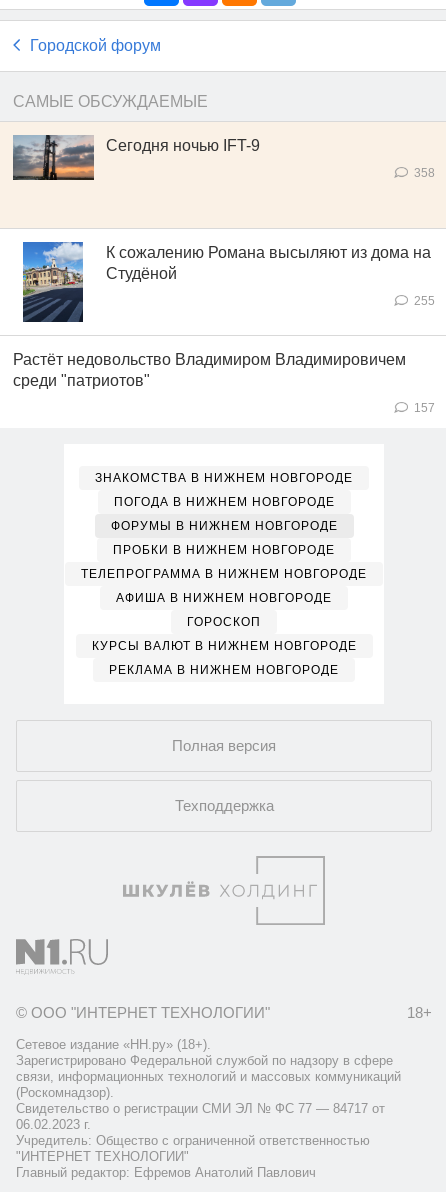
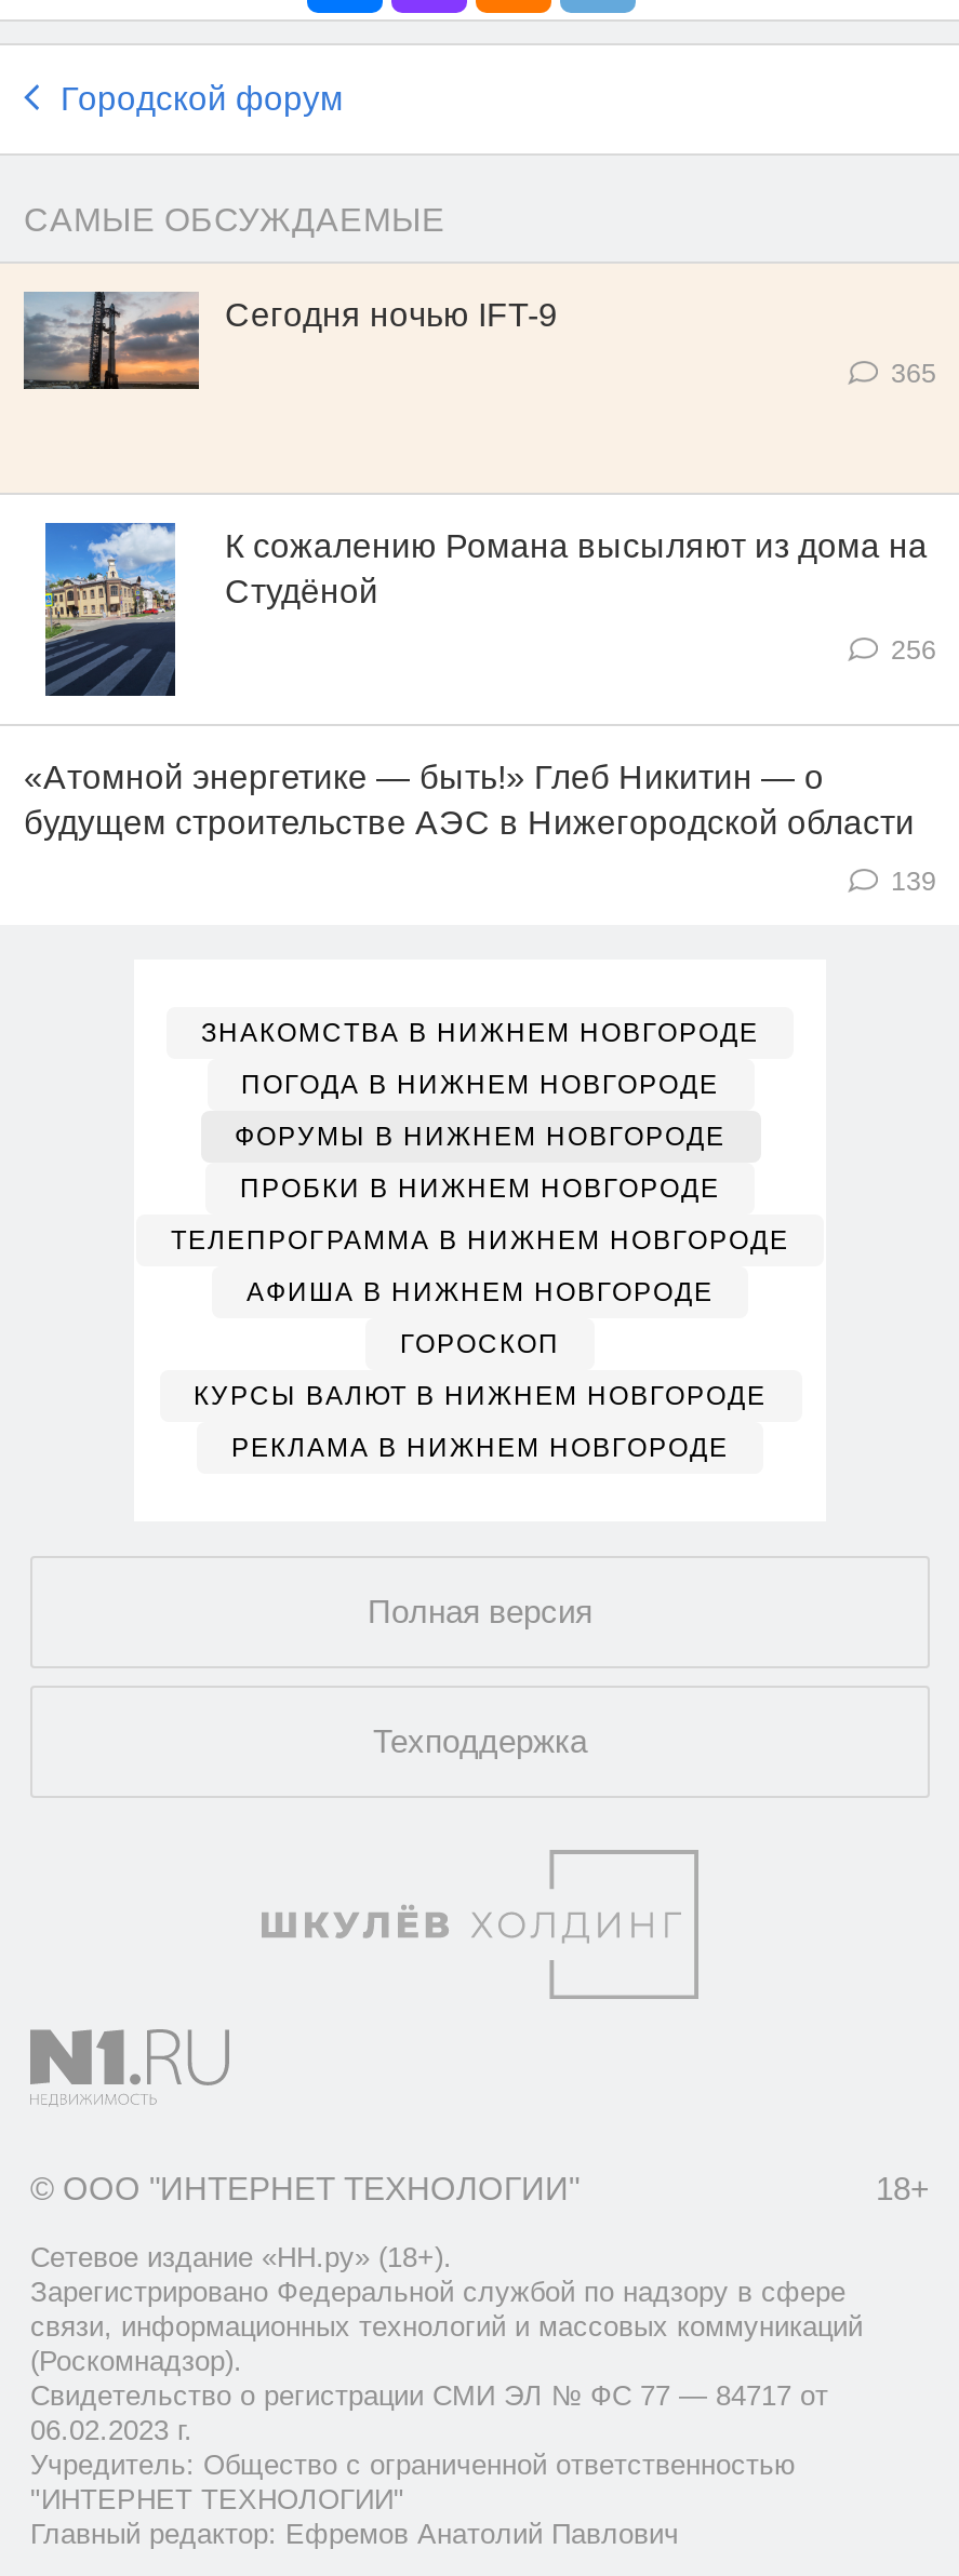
[414,166,435,180] 358 -> [891,358,936,389] 365
[414,294,435,308] 255 -> [891,635,936,665] 256
[13,351,406,389] Растёт недовольство Владимиром Владимировичем | среди "патриотов" -> [24,758,915,840] «Атомной энергетике — быть!» Глеб Никитин — о | будущем строительстве АЭС в Нижегородской области
[414,401,435,415] 157 -> [891,866,936,896] 139

